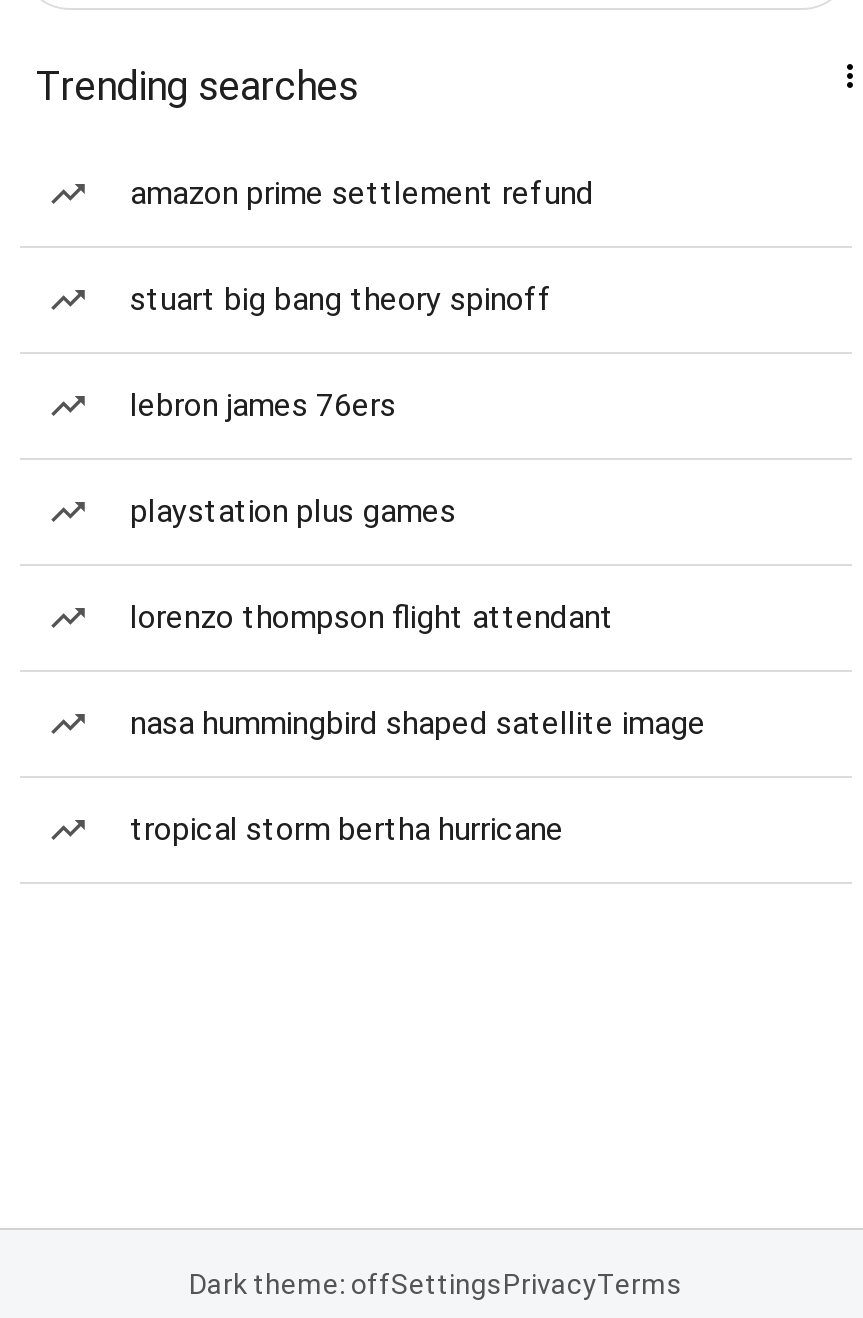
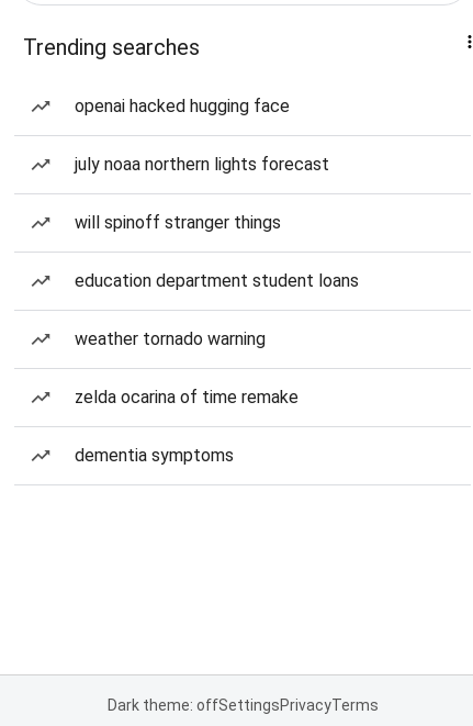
[130,174,594,212] amazon prime settlement refund -> [75,96,290,116] openai hacked hugging face
[130,280,552,318] stuart big bang theory spinoff -> [75,154,329,175] july noaa northern lights forecast
[130,386,396,424] lebron james 76ers -> [75,212,281,233] will spinoff stranger things
[130,492,456,530] playstation plus games -> [75,270,359,291] education department student loans
[130,598,614,636] lorenzo thompson flight attendant -> [75,328,266,349] weather tornado warning
[130,704,706,742] nasa hummingbird shaped satellite image -> [75,387,299,407] zelda ocarina of time remake
[130,810,564,848] tropical storm bertha hurricane -> [75,445,234,466] dementia symptoms

